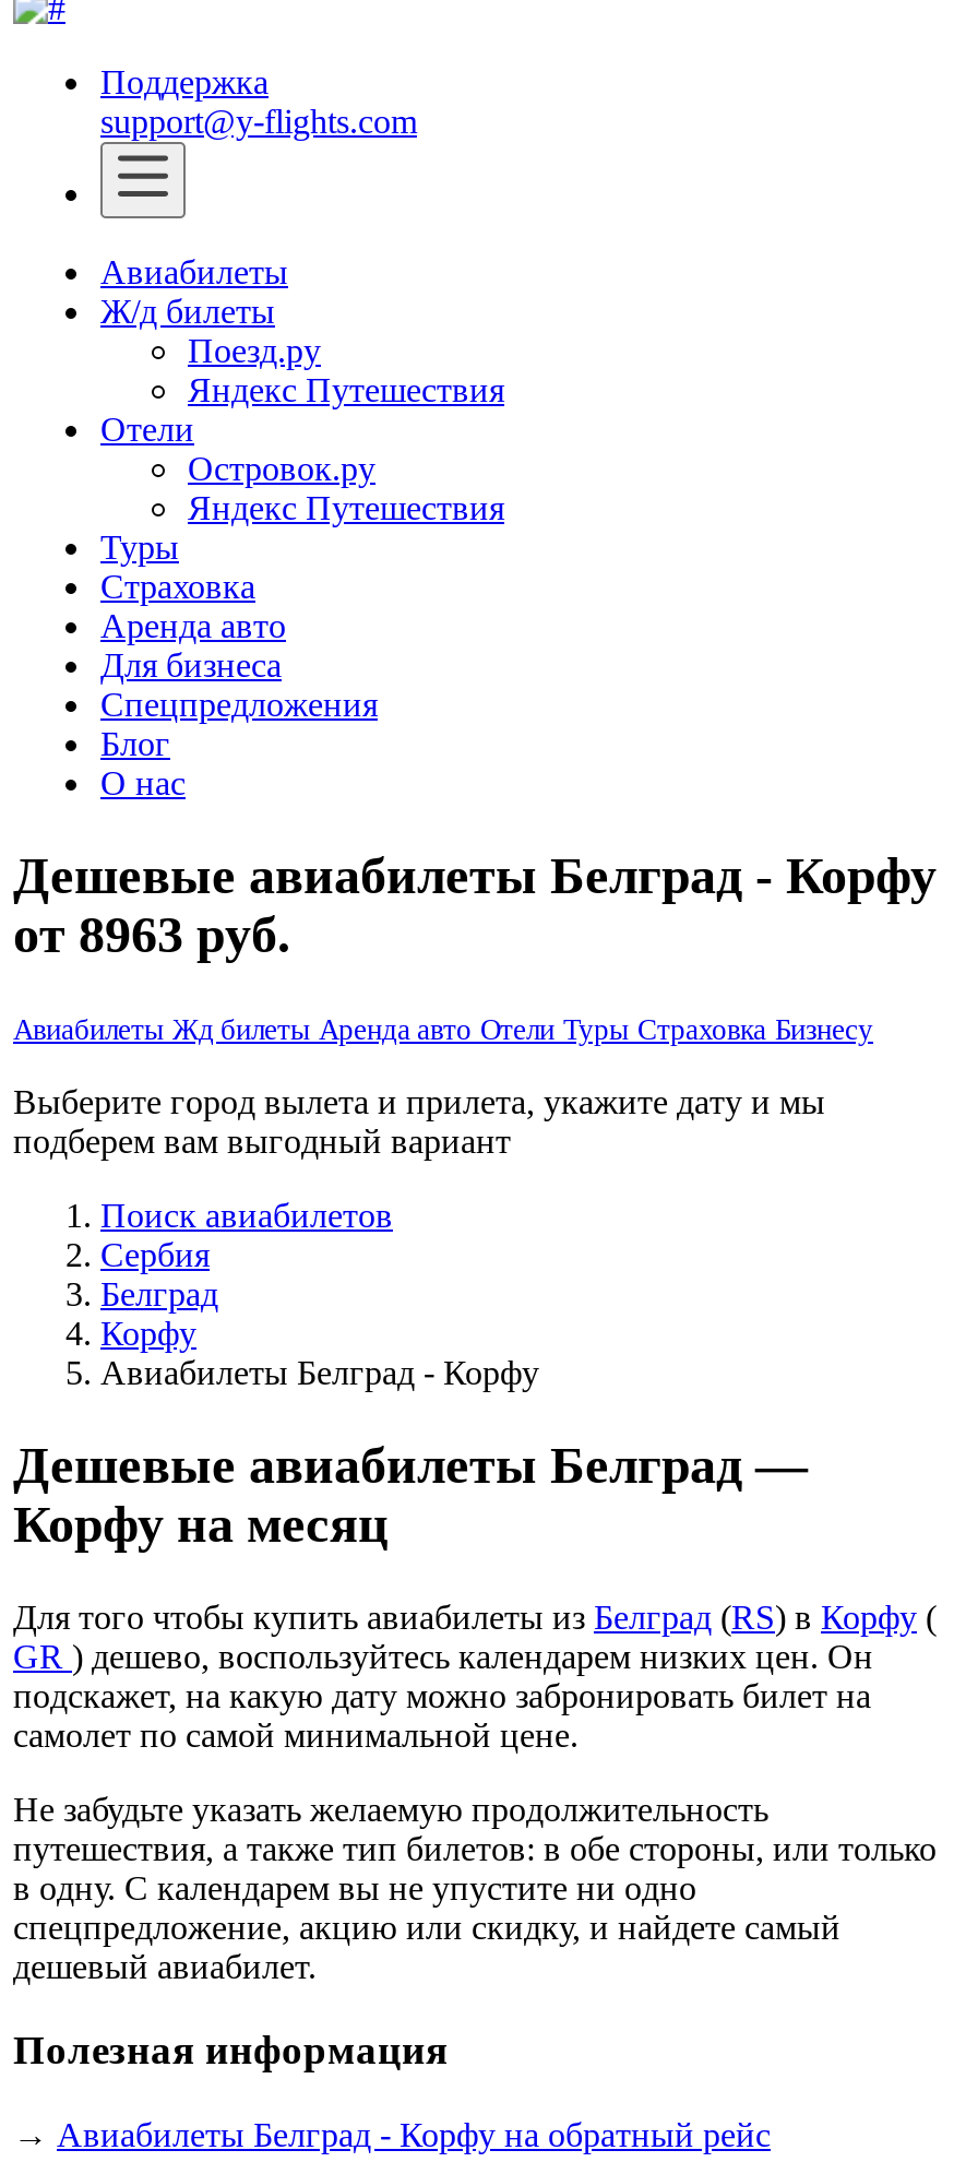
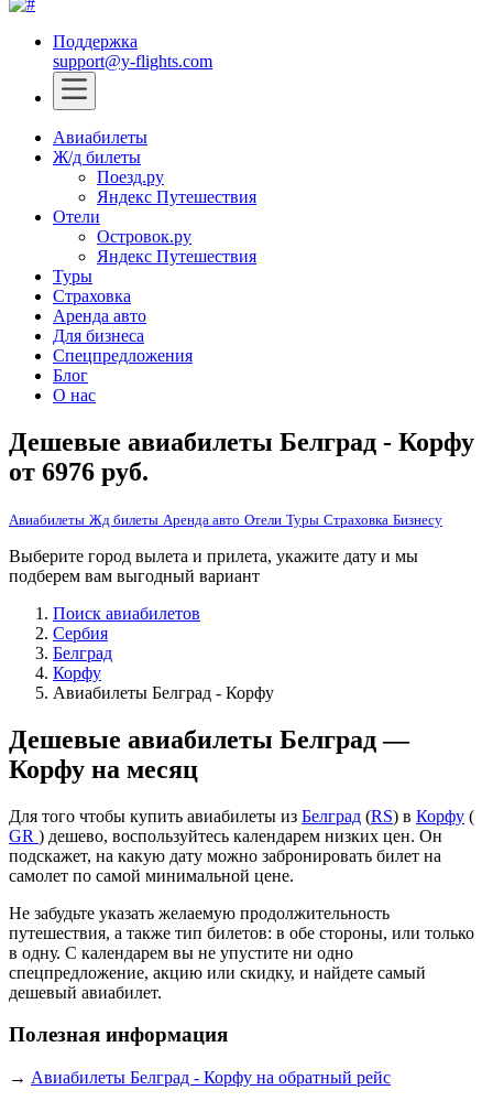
[13,906,290,963] от 8963 руб. -> [9,457,149,486] от 6976 руб.

